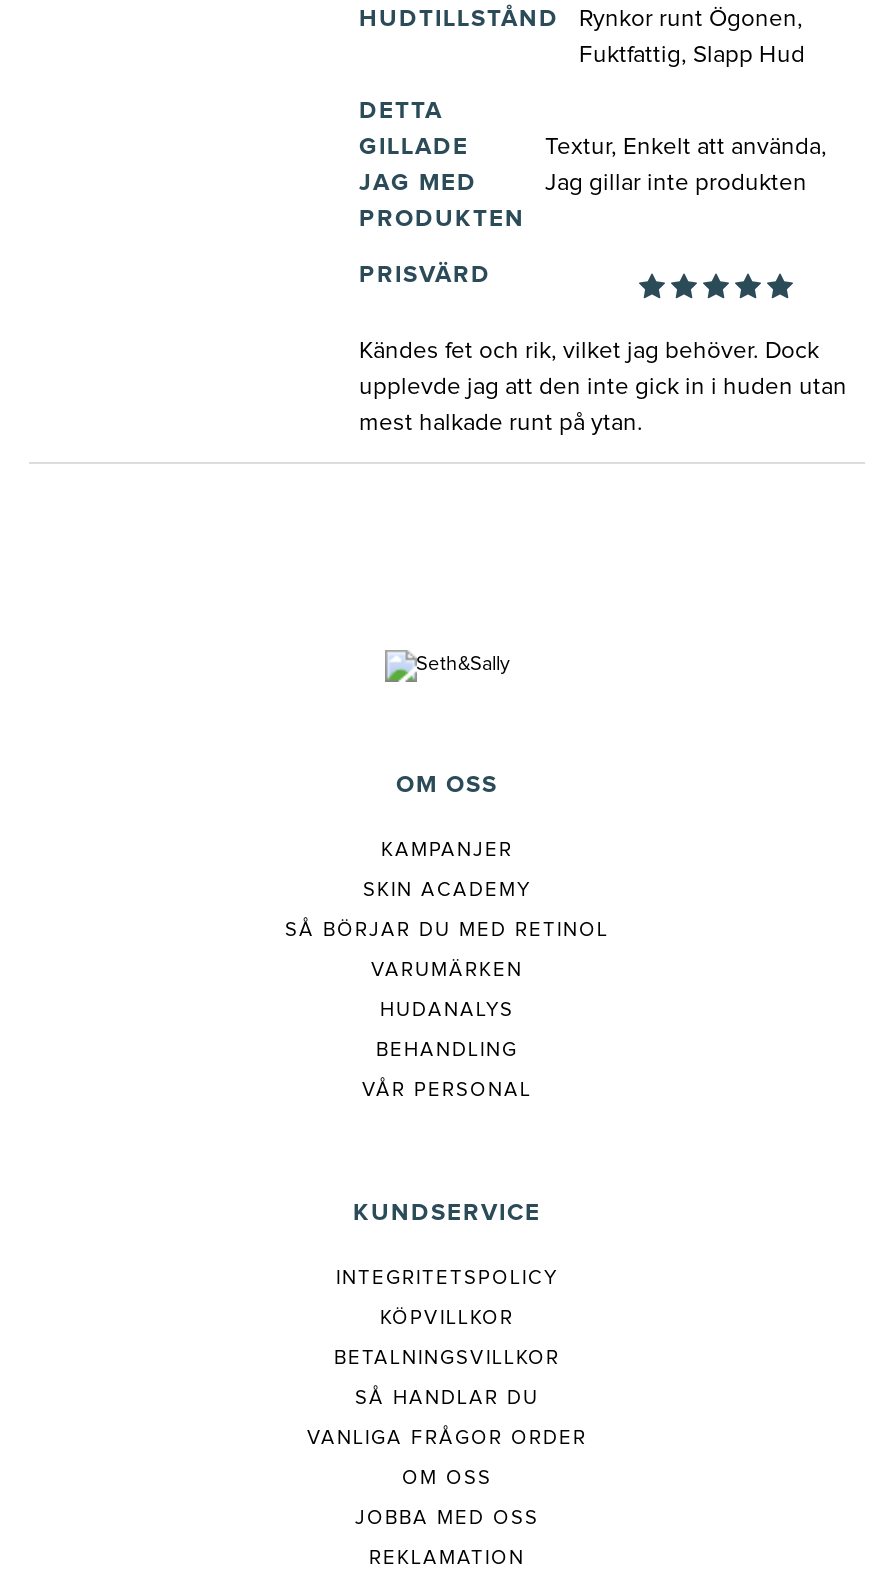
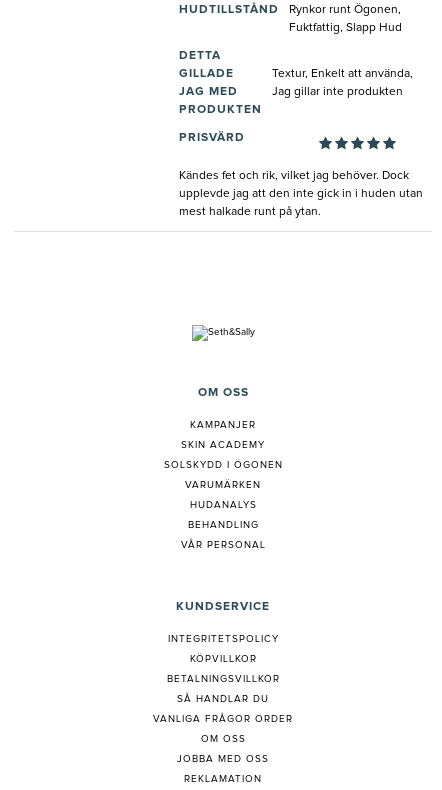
[285,921,609,941] SÅ BÖRJAR DU MED RETINOL -> [163,460,282,470] SOLSKYDD I ÖGONEN

